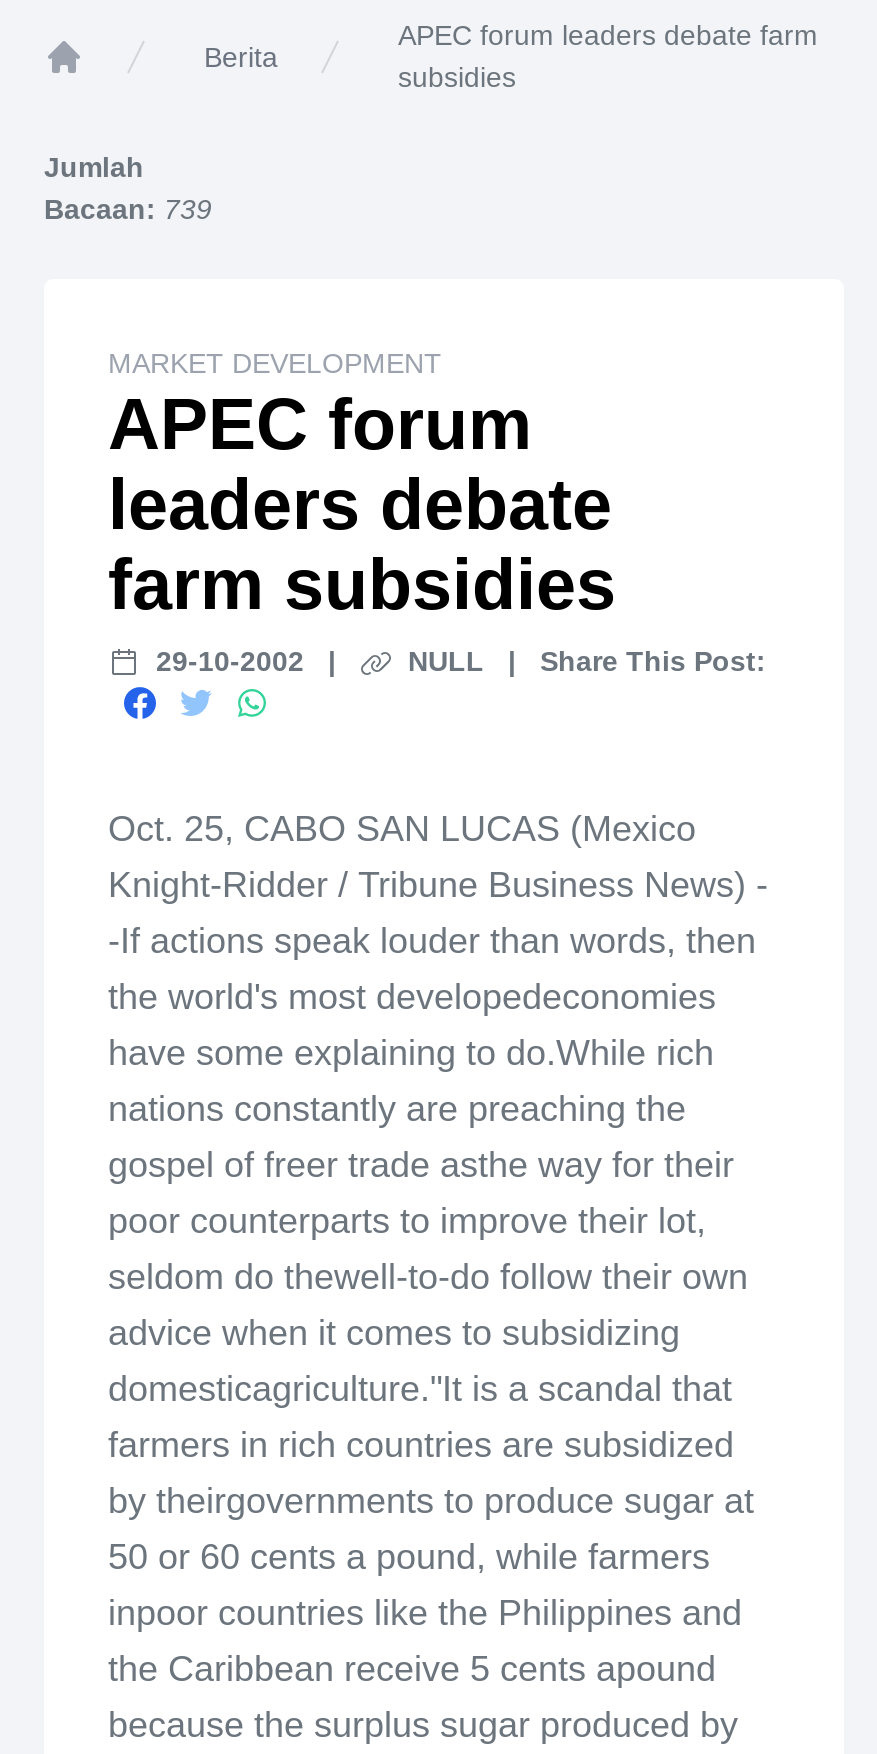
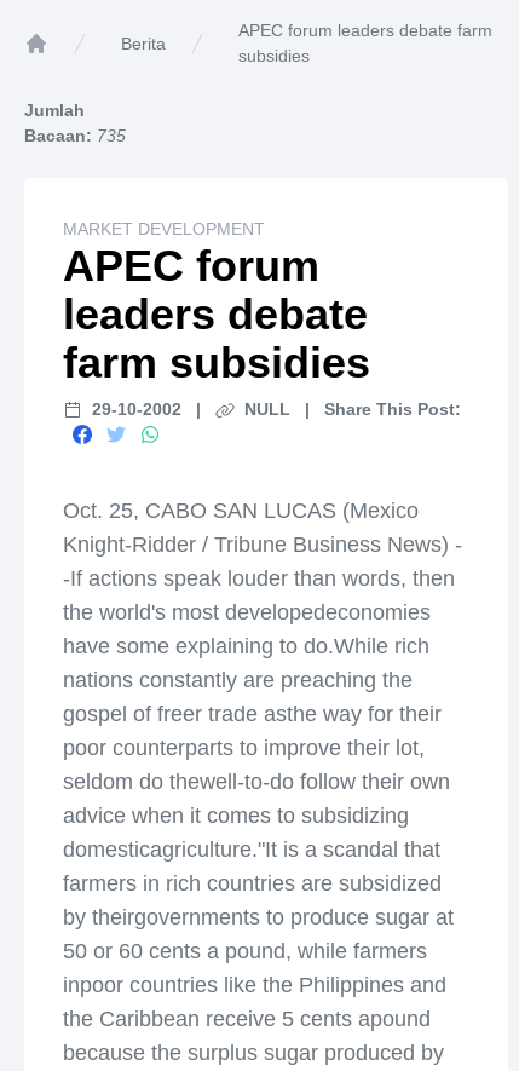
[44,193,212,225] Bacaan: 739 -> [24,126,126,145] Bacaan: 735

